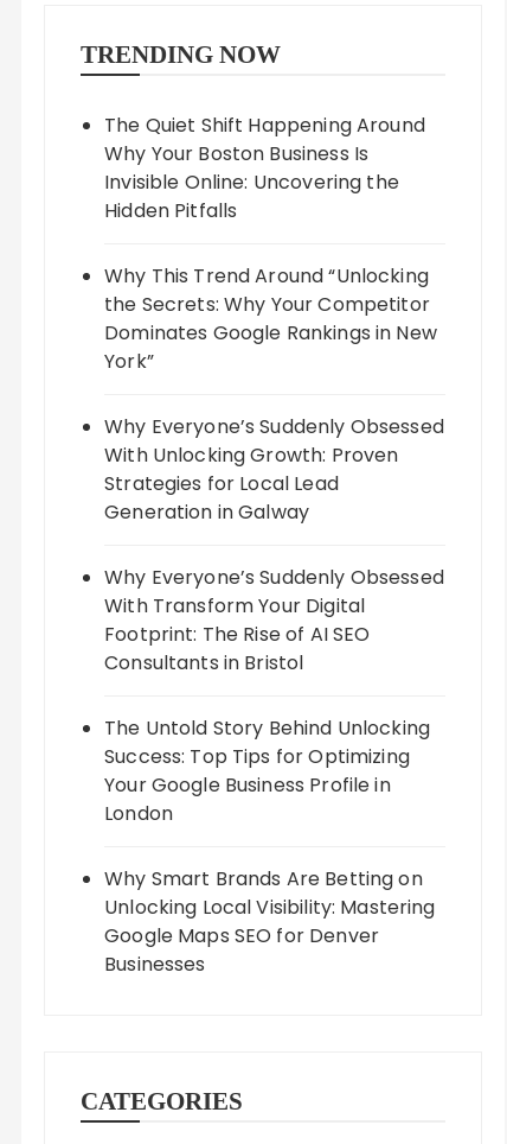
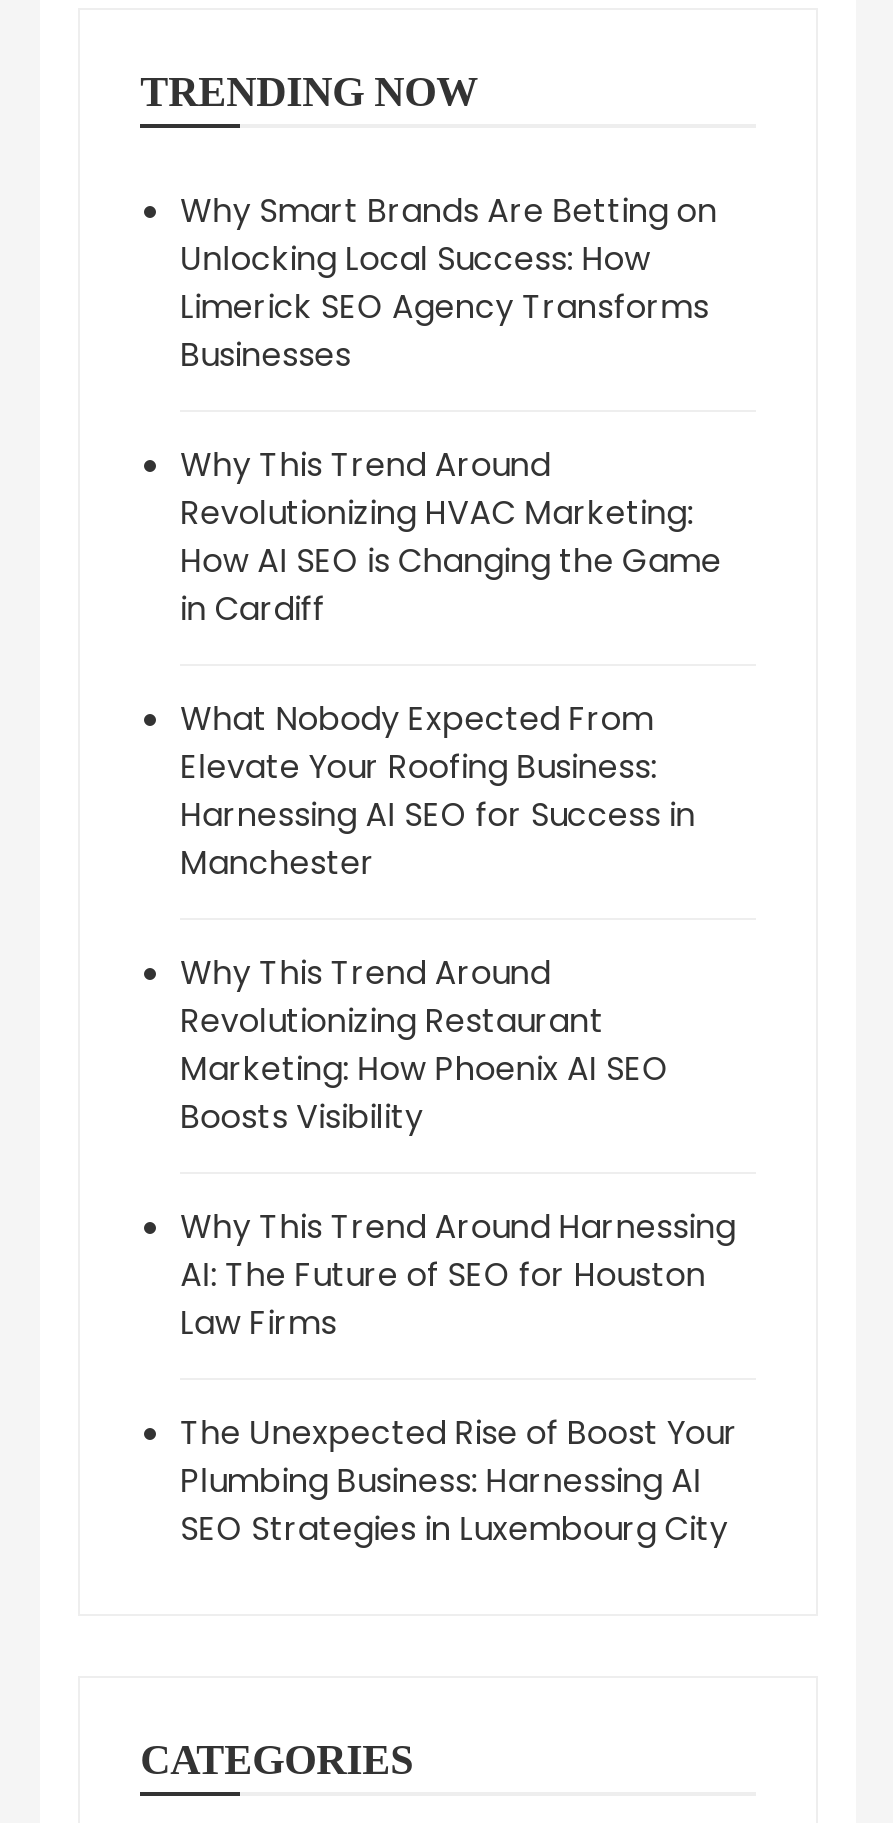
[104,112,444,828] The Quiet Shift Happening Around | Why Your Boston Business Is | Invisible Online: Uncovering the | Hidden Pitfalls | Why This Trend Around “Unlocking | the Secrets: Why Your Competitor | Dominates Google Rankings in New | York” | Why Everyone’s Suddenly Obsessed | With Unlocking Growth: Proven | Strategies for Local Lead | Generation in Galway | Why Everyone’s Suddenly Obsessed | With Transform Your Digital | Footprint: The Rise of AI SEO | Consultants in Bristol | The Untold Story Behind Unlocking | Success: Top Tips for Optimizing | Your Google Business Profile in | London -> none
moved [104,866,423,893] -> [180,189,717,235]: Why Smart Brands Are Betting on
[104,894,435,950] Unlocking Local Visibility: Mastering | Google Maps SEO for Denver -> [180,237,709,331] Unlocking Local Success: How | Limerick SEO Agency Transforms
moved [104,951,206,978] -> [180,333,351,379]: Businesses
none -> [180,443,738,1553] Why This Trend Around | Revolutionizing HVAC Marketing: | How AI SEO is Changing the Game | in Cardiff | What Nobody Expected From | Elevate Your Roofing Business: | Harnessing AI SEO for Success in | Manchester | Why This Trend Around | Revolutionizing Restaurant | Marketing: How Phoenix AI SEO | Boosts Visibility | Why This Trend Around Harnessing | AI: The Future of SEO for Houston | Law Firms | The Unexpected Rise of Boost Your | Plumbing Business: Harnessing AI | SEO Strategies in Luxembourg City

